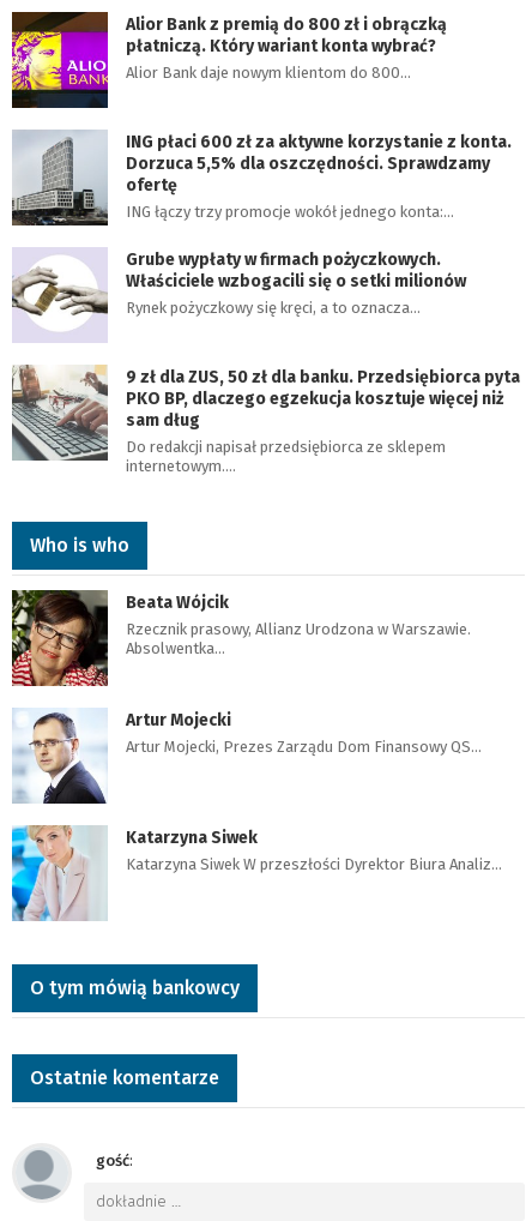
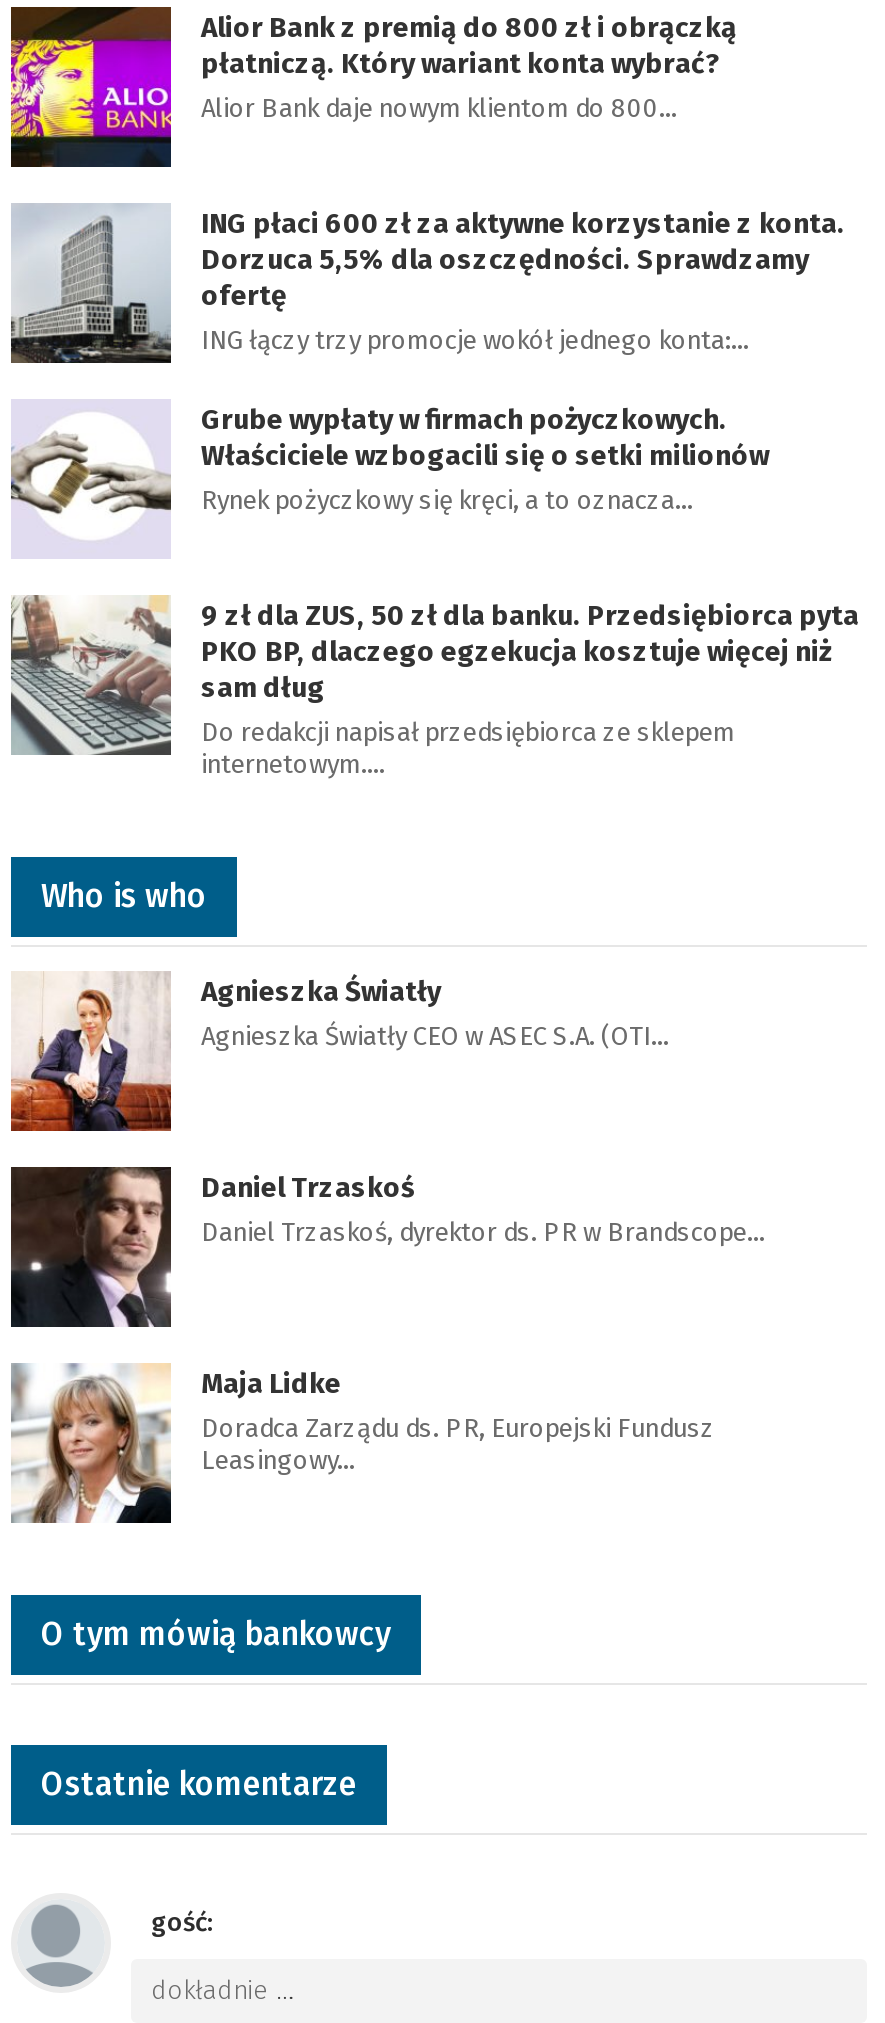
[11,589,471,687] [image] | Beata Wójcik | Rzecznik prasowy, Allianz Urodzona w Warszawie. | Absolwentka… -> [9,971,669,1133] [image] | Agnieszka Światły | Agnieszka Światły CEO w ASEC S.A. (OTI…
[12,708,482,805] [image] | Artur Mojecki | Artur Mojecki, Prezes Zarządu Dom Finansowy QS… -> [9,1165,765,1329] [image] | Daniel Trzaskoś | Daniel Trzaskoś, dyrektor ds. PR w Brandscope…
[11,824,502,921] [image] | Katarzyna Siwek | Katarzyna Siwek W przeszłości Dyrektor Biura Analiz… -> [9,1363,715,1525] [image] | Maja Lidke | Doradca Zarządu ds. PR, Europejski Fundusz | Leasingowy…

